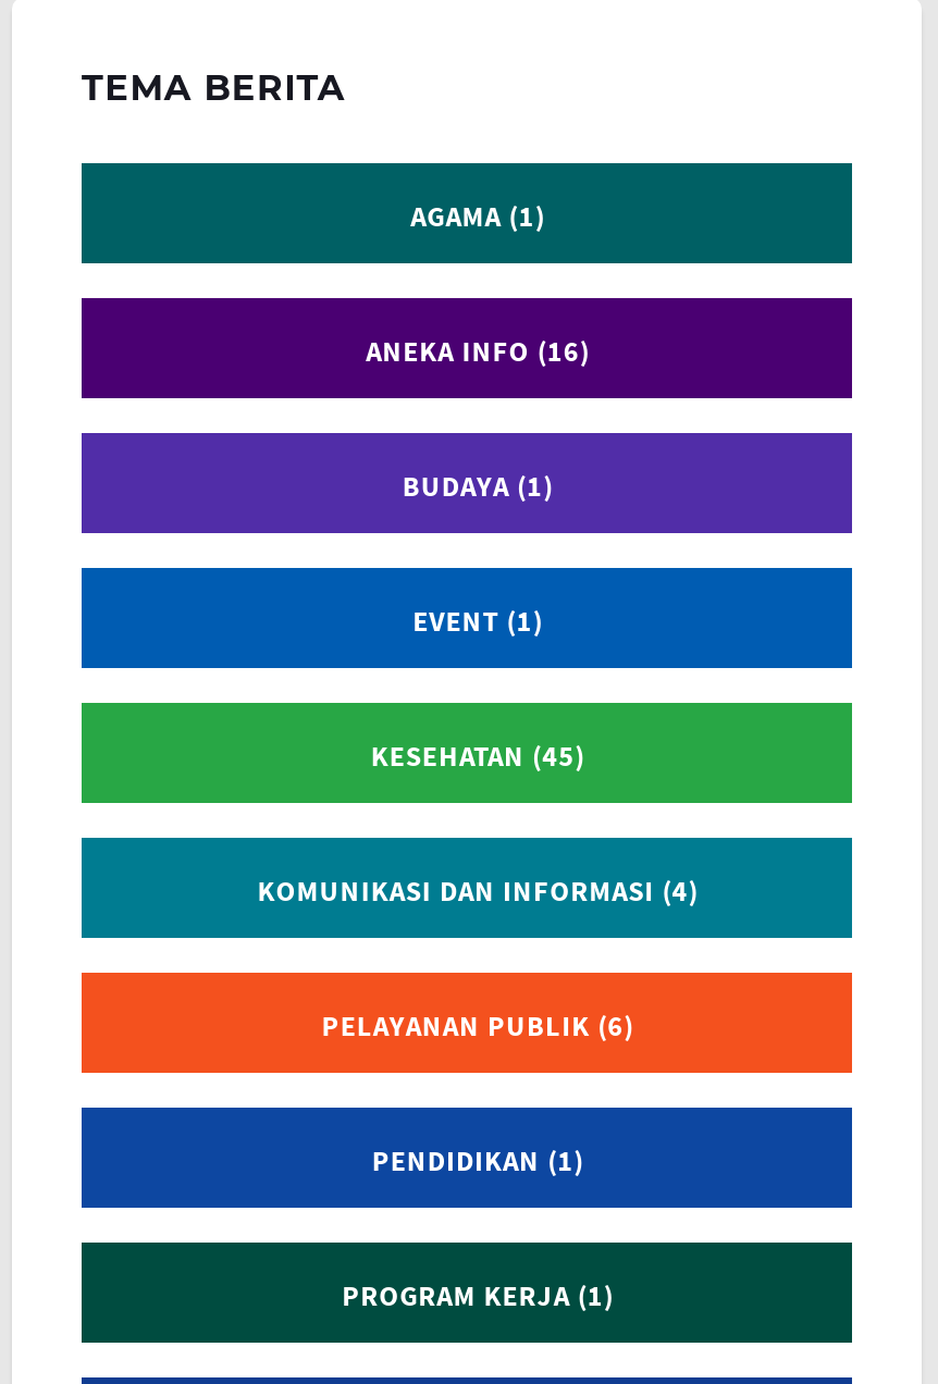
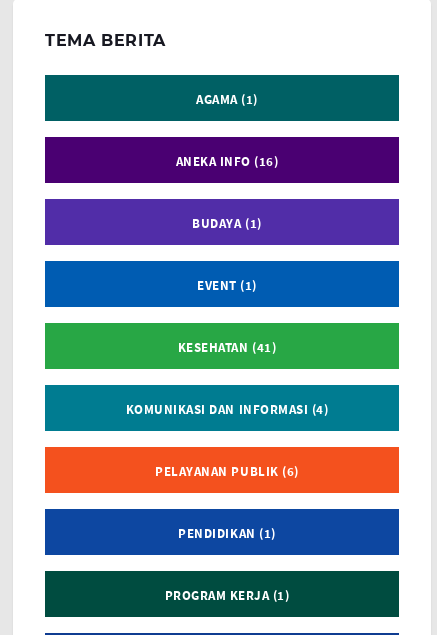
[371,738,585,775] KESEHATAN (45) -> [178,339,276,356] KESEHATAN (41)

